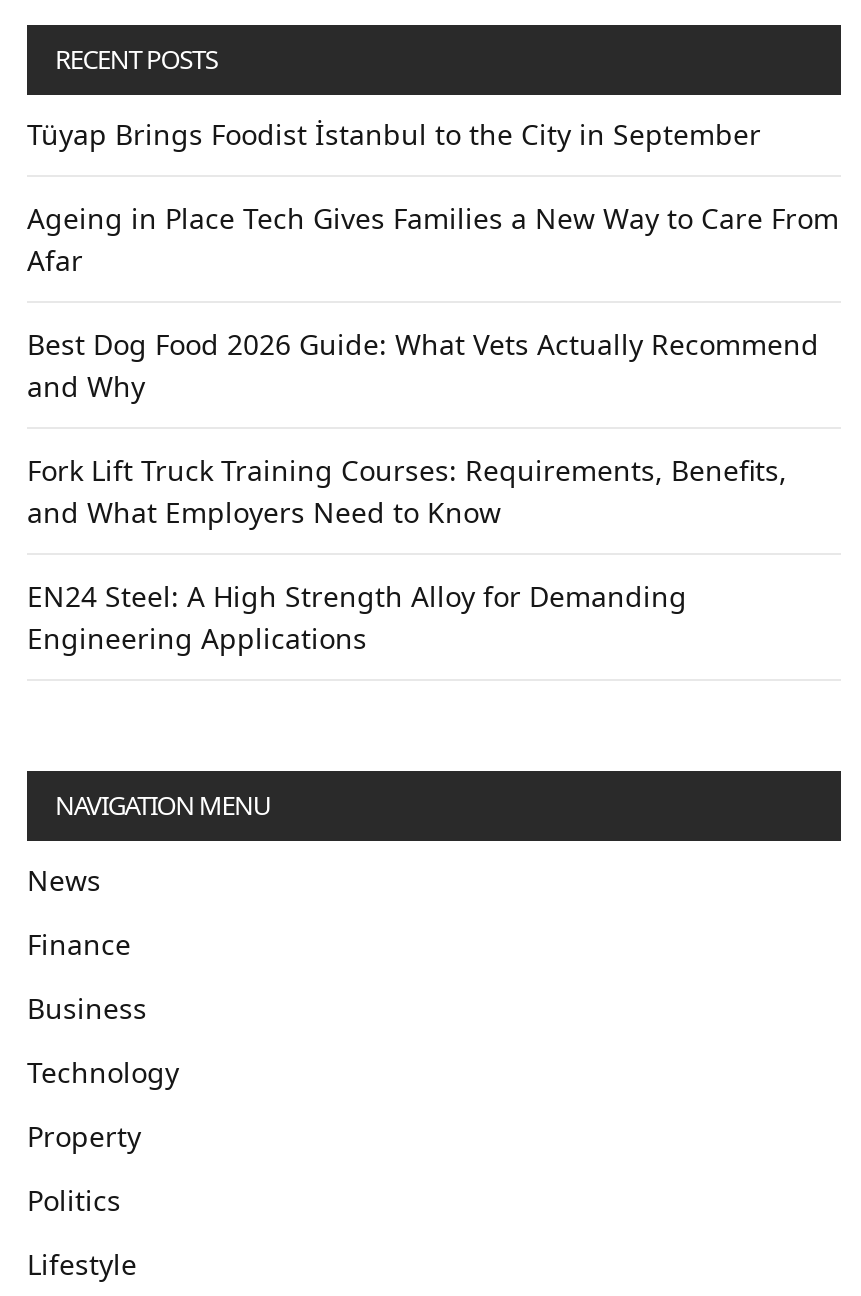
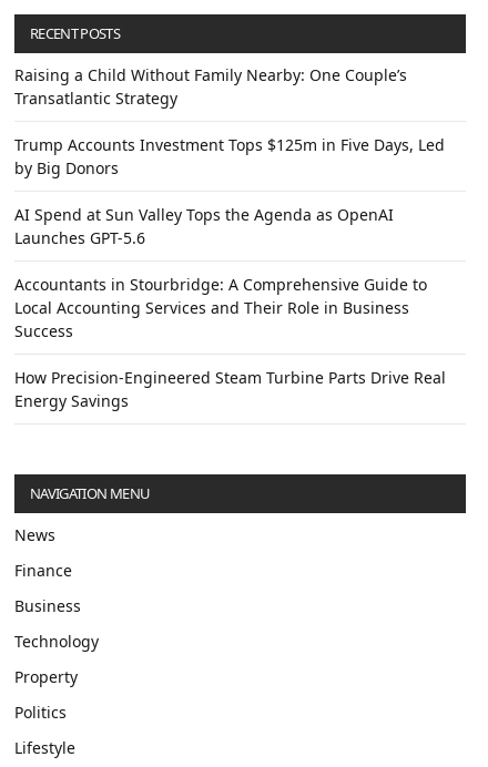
[27,115,761,153] Tüyap Brings Foodist İstanbul to the City in September -> [14,64,407,109] Raising a Child Without Family Nearby: One Couple’s | Transatlantic Strategy
[27,199,839,279] Ageing in Place Tech Gives Families a New Way to Care From | Afar -> [14,134,445,178] Trump Accounts Investment Tops $125m in Five Days, Led | by Big Donors
[27,325,819,405] Best Dog Food 2026 Guide: What Vets Actually Recommend | and Why -> [14,204,394,248] AI Spend at Sun Valley Tops the Agenda as OpenAI | Launches GPT-5.6
[27,451,787,531] Fork Lift Truck Training Courses: Requirements, Benefits, | and What Employers Need to Know -> [14,274,427,341] Accountants in Stourbridge: A Comprehensive Guide to | Local Accounting Services and Their Role in Business | Success
[27,577,687,657] EN24 Steel: A High Strength Alloy for Demanding | Engineering Applications -> [14,367,446,411] How Precision-Engineered Steam Turbine Parts Drive Real | Energy Savings

